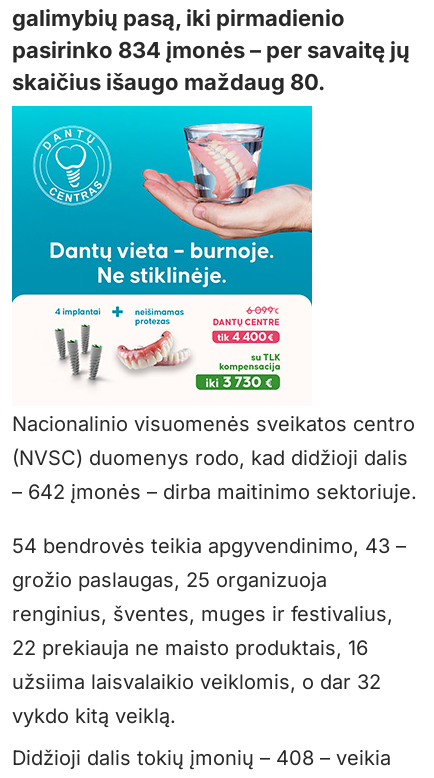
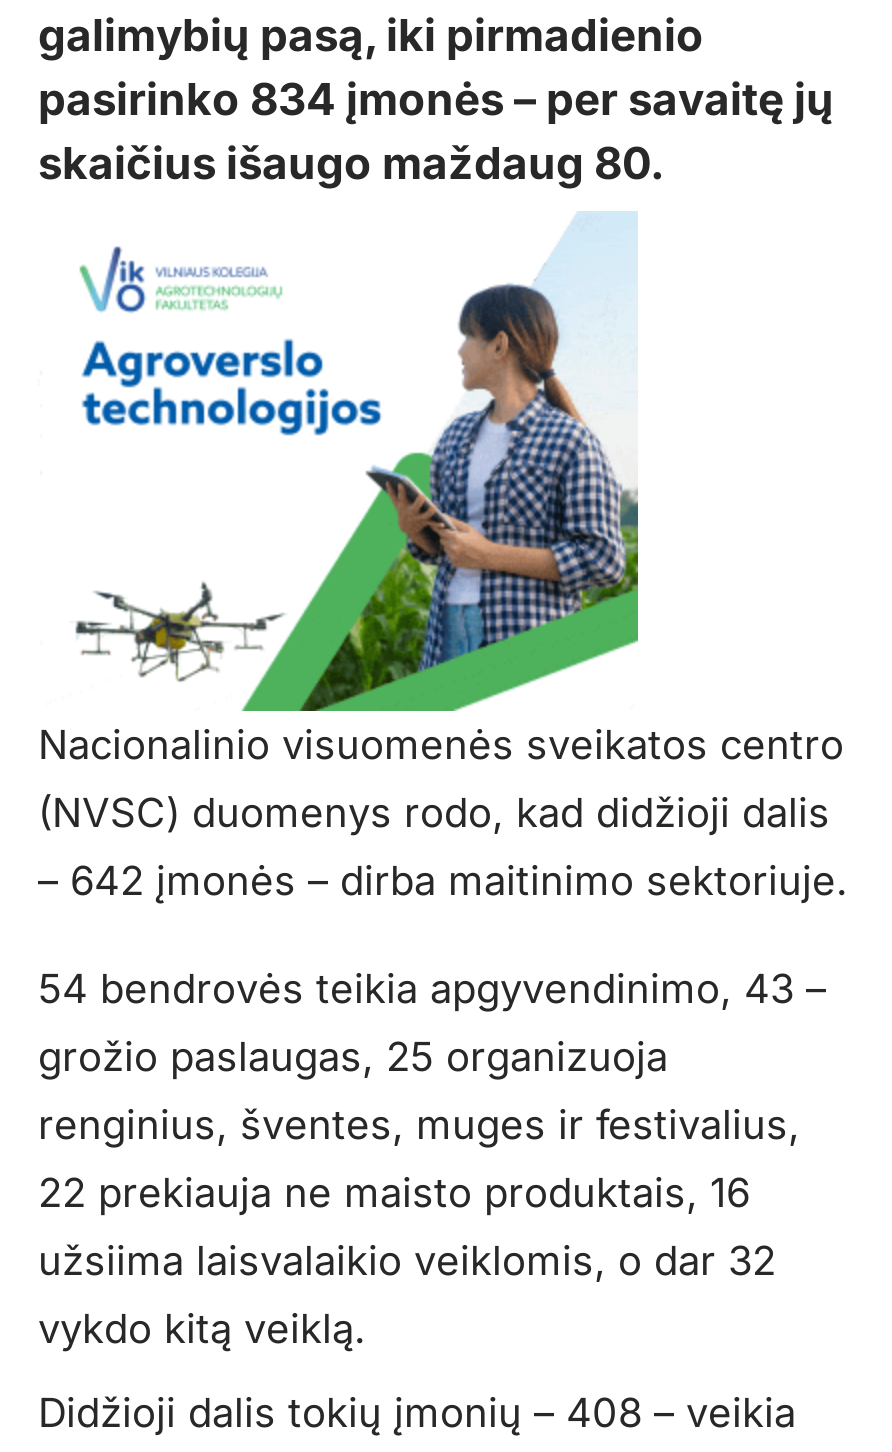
[11,105,313,391] [image] -> [38,211,640,713] [image]

